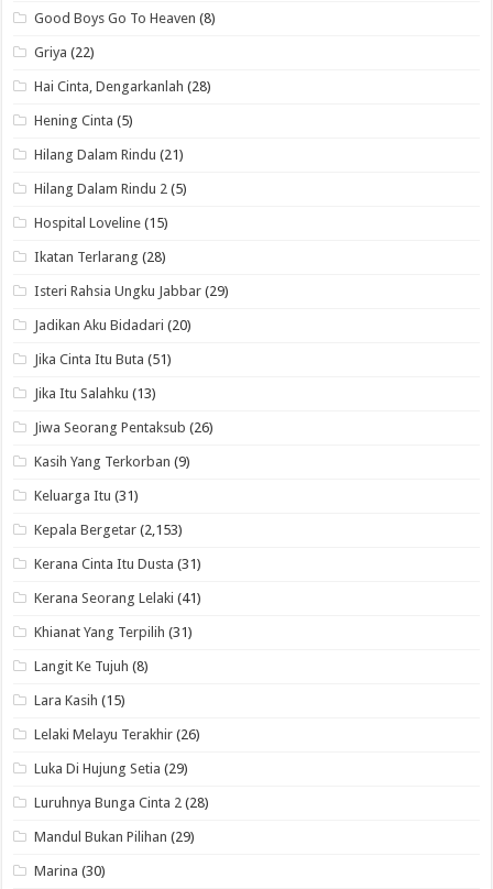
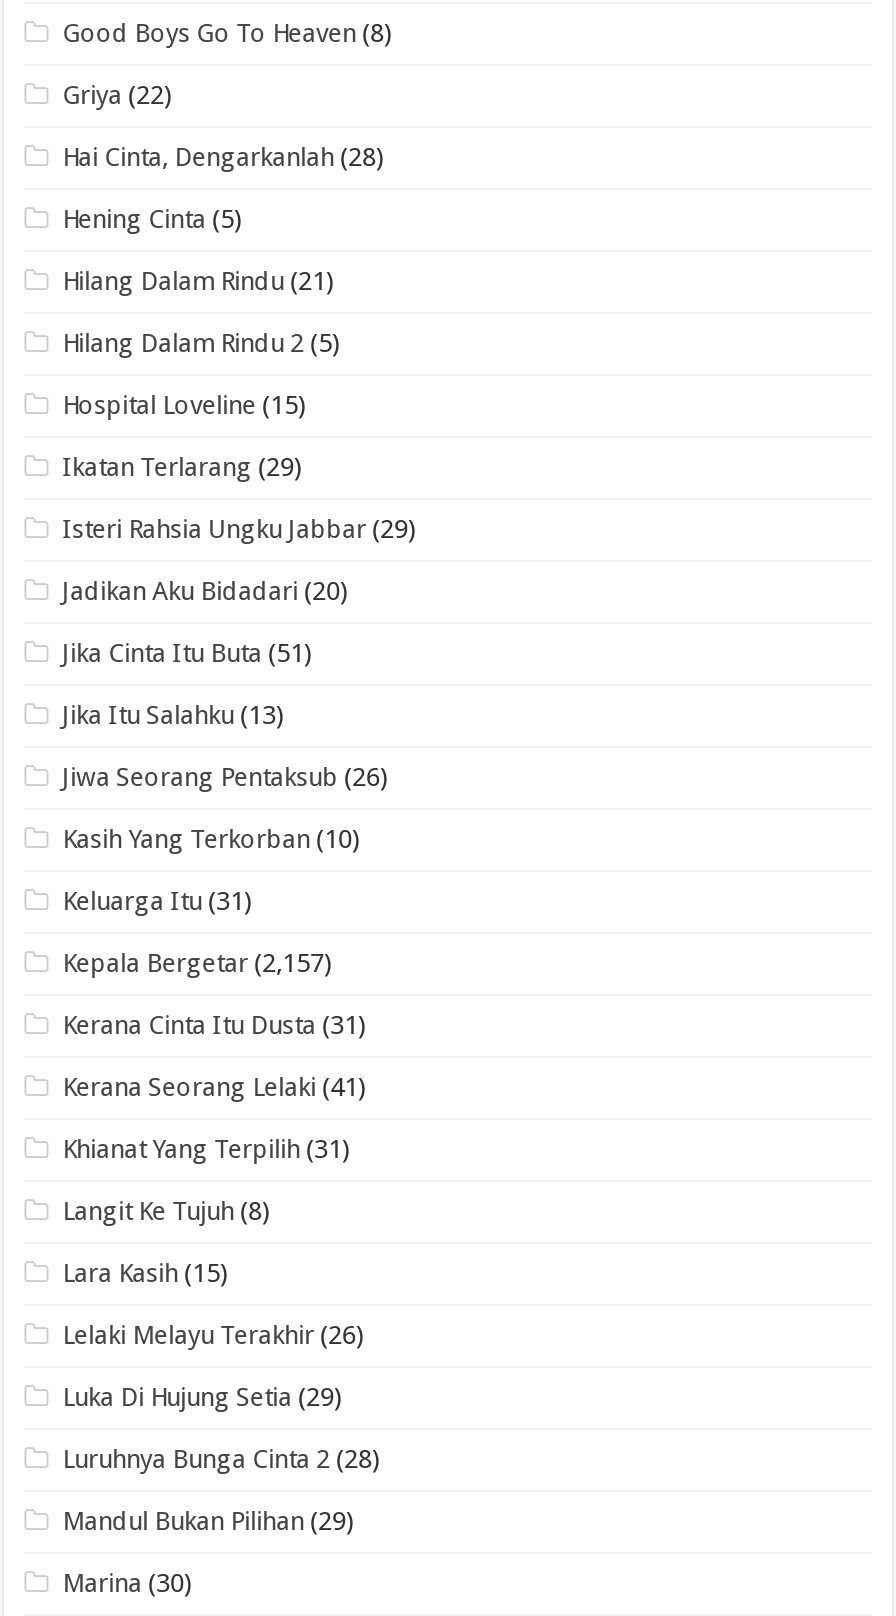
[34,249,166,265] Ikatan Terlarang (28) -> [62,452,302,482] Ikatan Terlarang (29)
[34,453,190,470] Kasih Yang Terkorban (9) -> [62,824,360,854] Kasih Yang Terkorban (10)
[34,522,183,538] Kepala Bergetar (2,153) -> [62,948,332,978] Kepala Bergetar (2,157)

